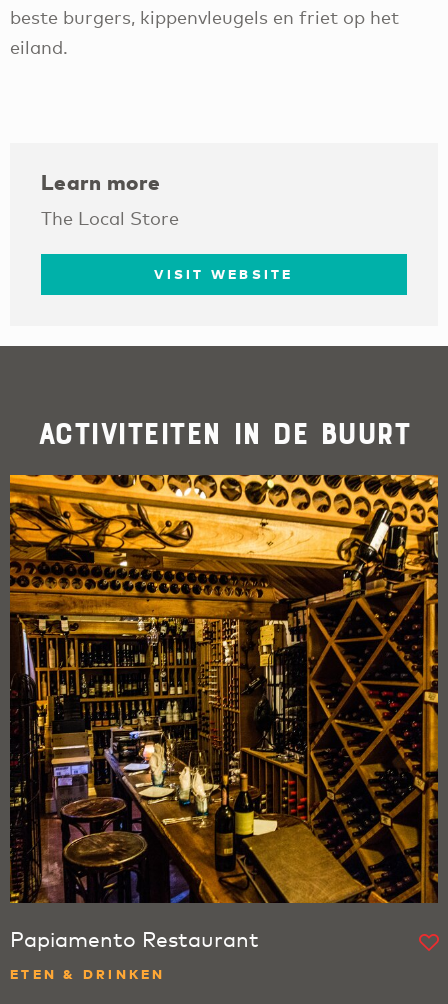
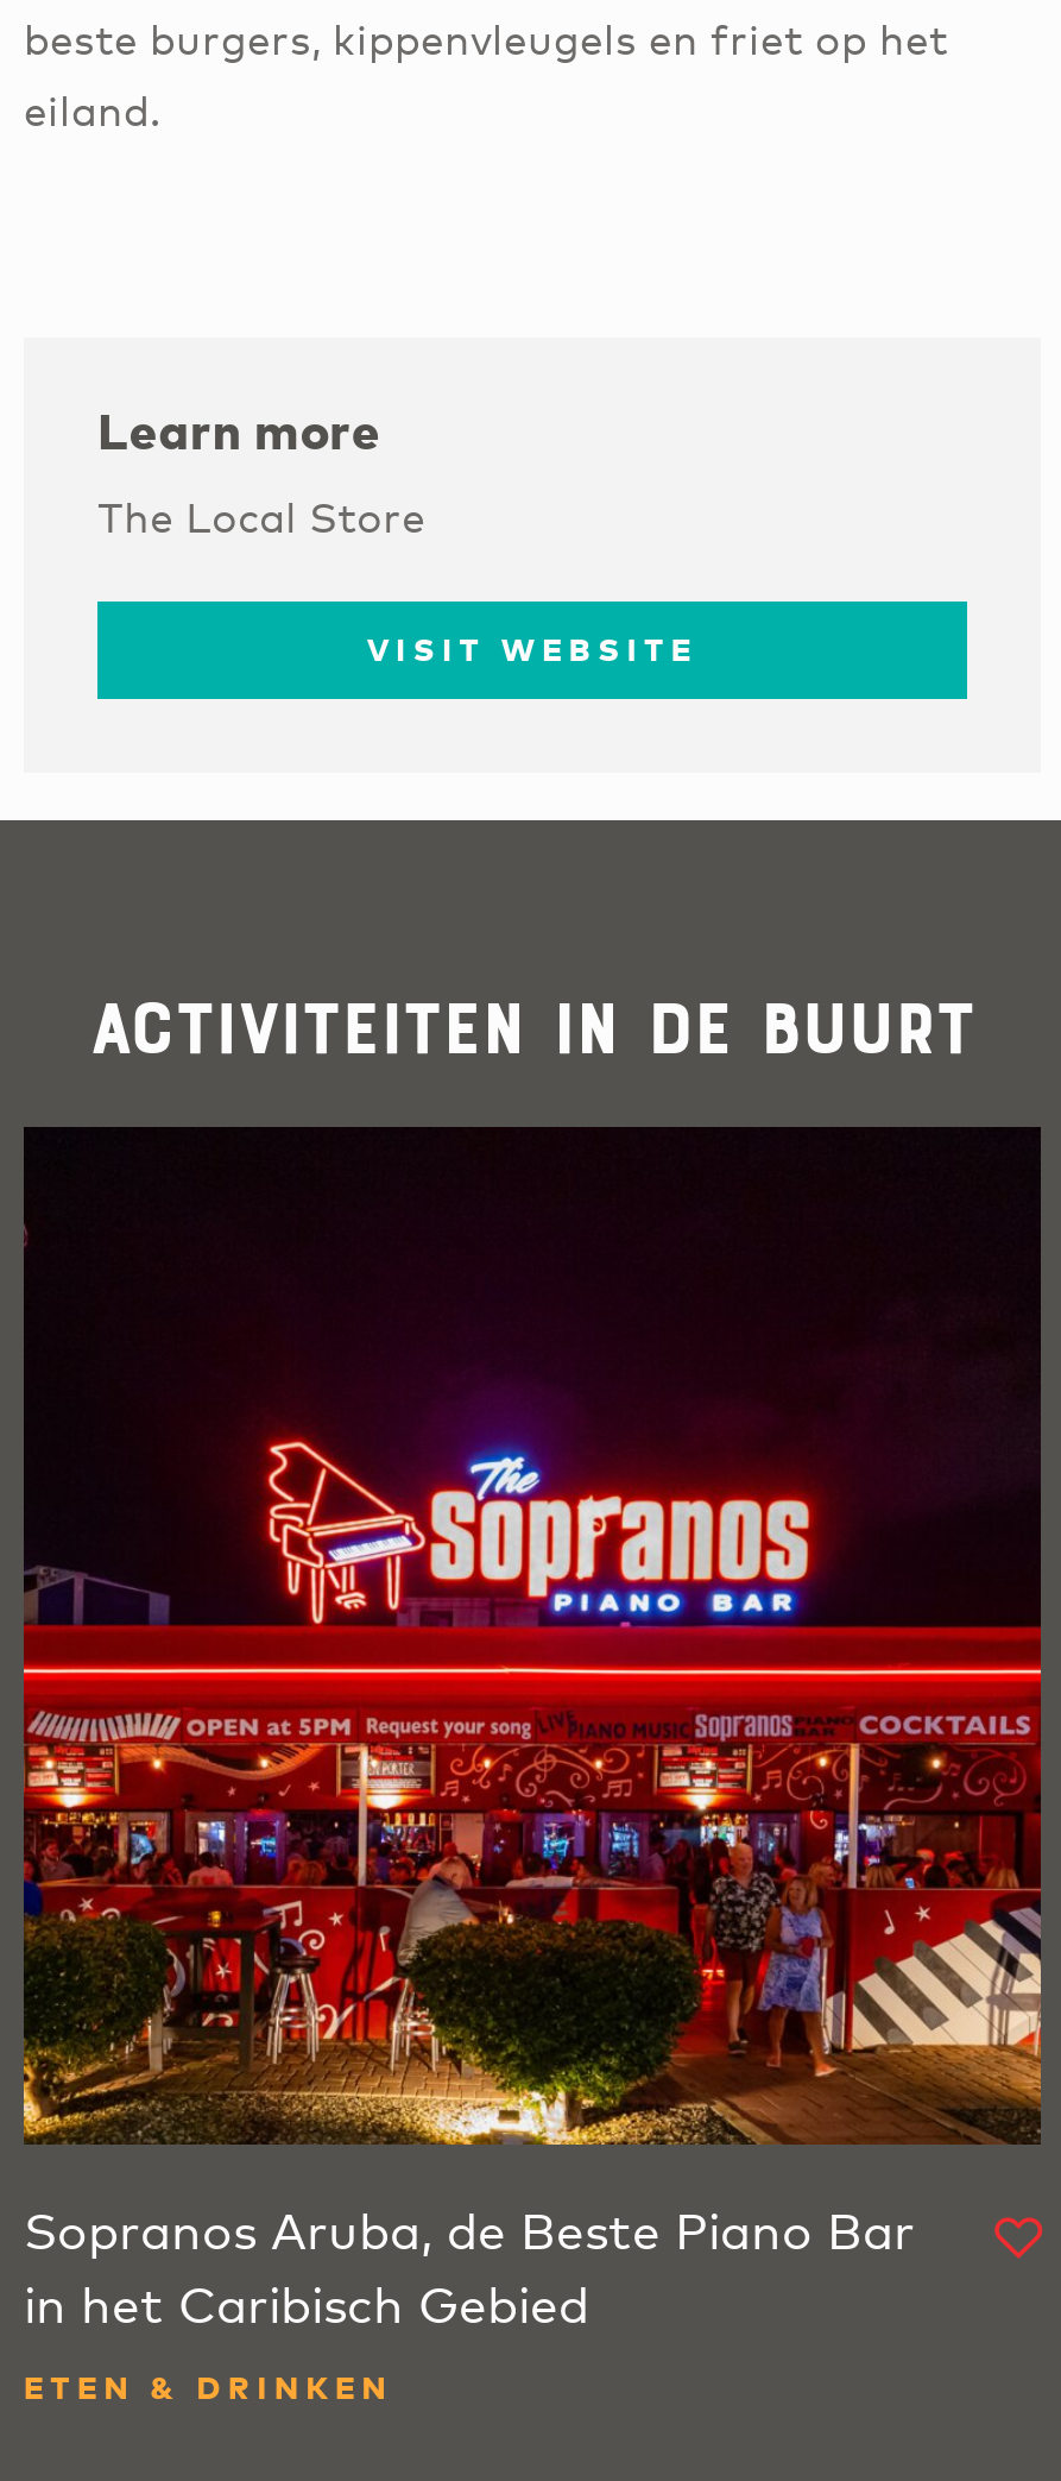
[9,474,439,952] [image] | Papiamento Restaurant -> [21,1127,1043,2336] [image] | Sopranos Aruba, de Beste Piano Bar | in het Caribisch Gebied

